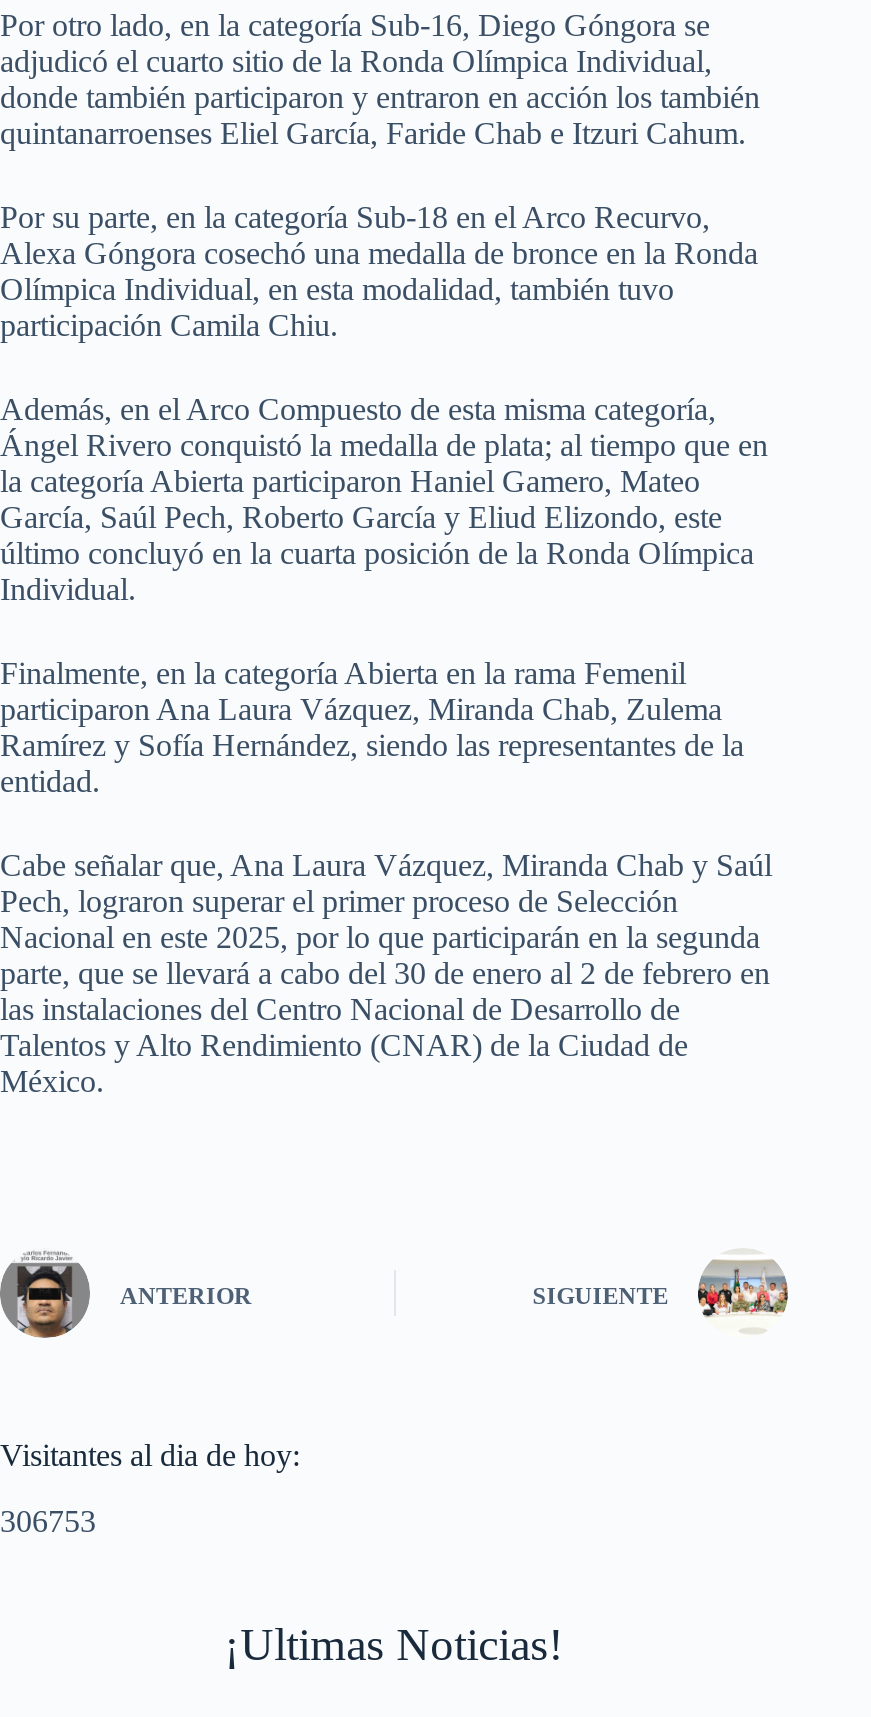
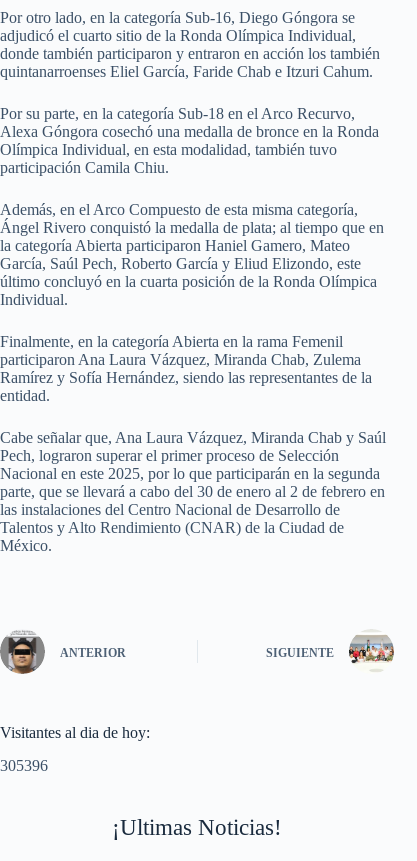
[0,1504,96,1538] 306753 -> [0,757,48,774] 305396

